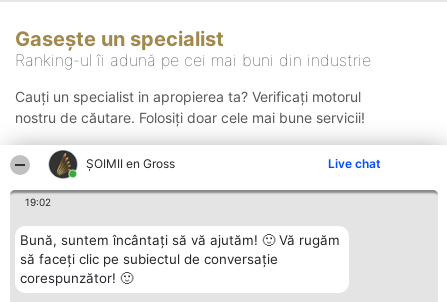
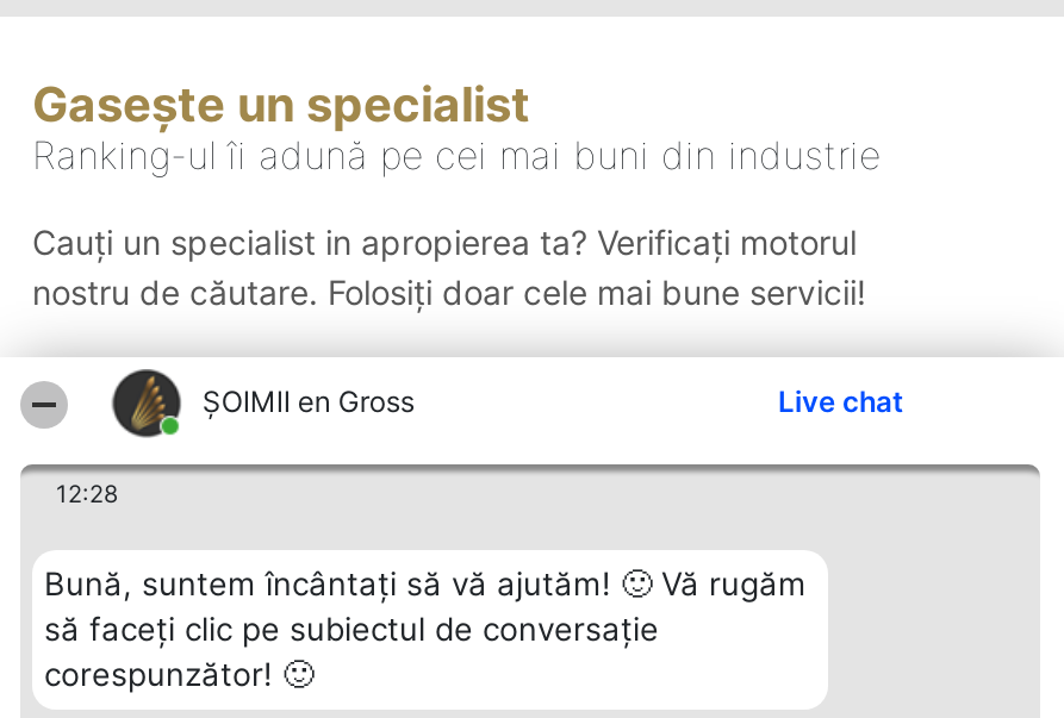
[25,196,51,208] 19:02 -> [56,479,118,507] 12:28

